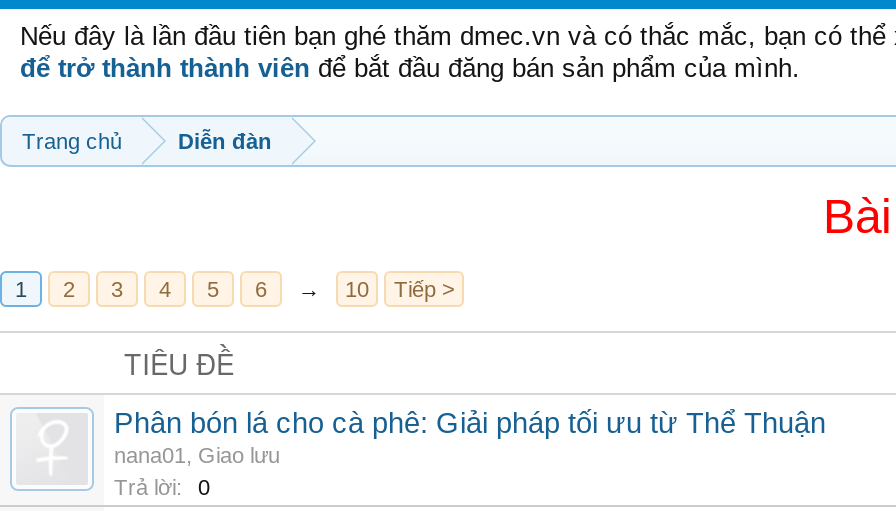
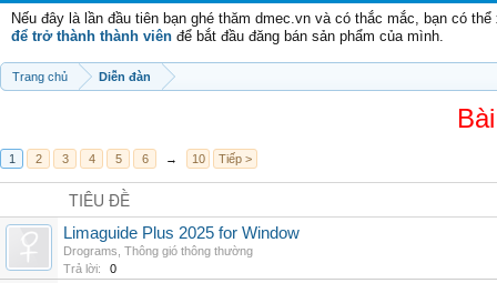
[114,407,826,467] Phân bón lá cho cà phê: Giải pháp tối ưu từ Thể Thuận | nana01, Giao lưu -> [63,224,300,257] Limaguide Plus 2025 for Window | Drograms, Thông gió thông thường

